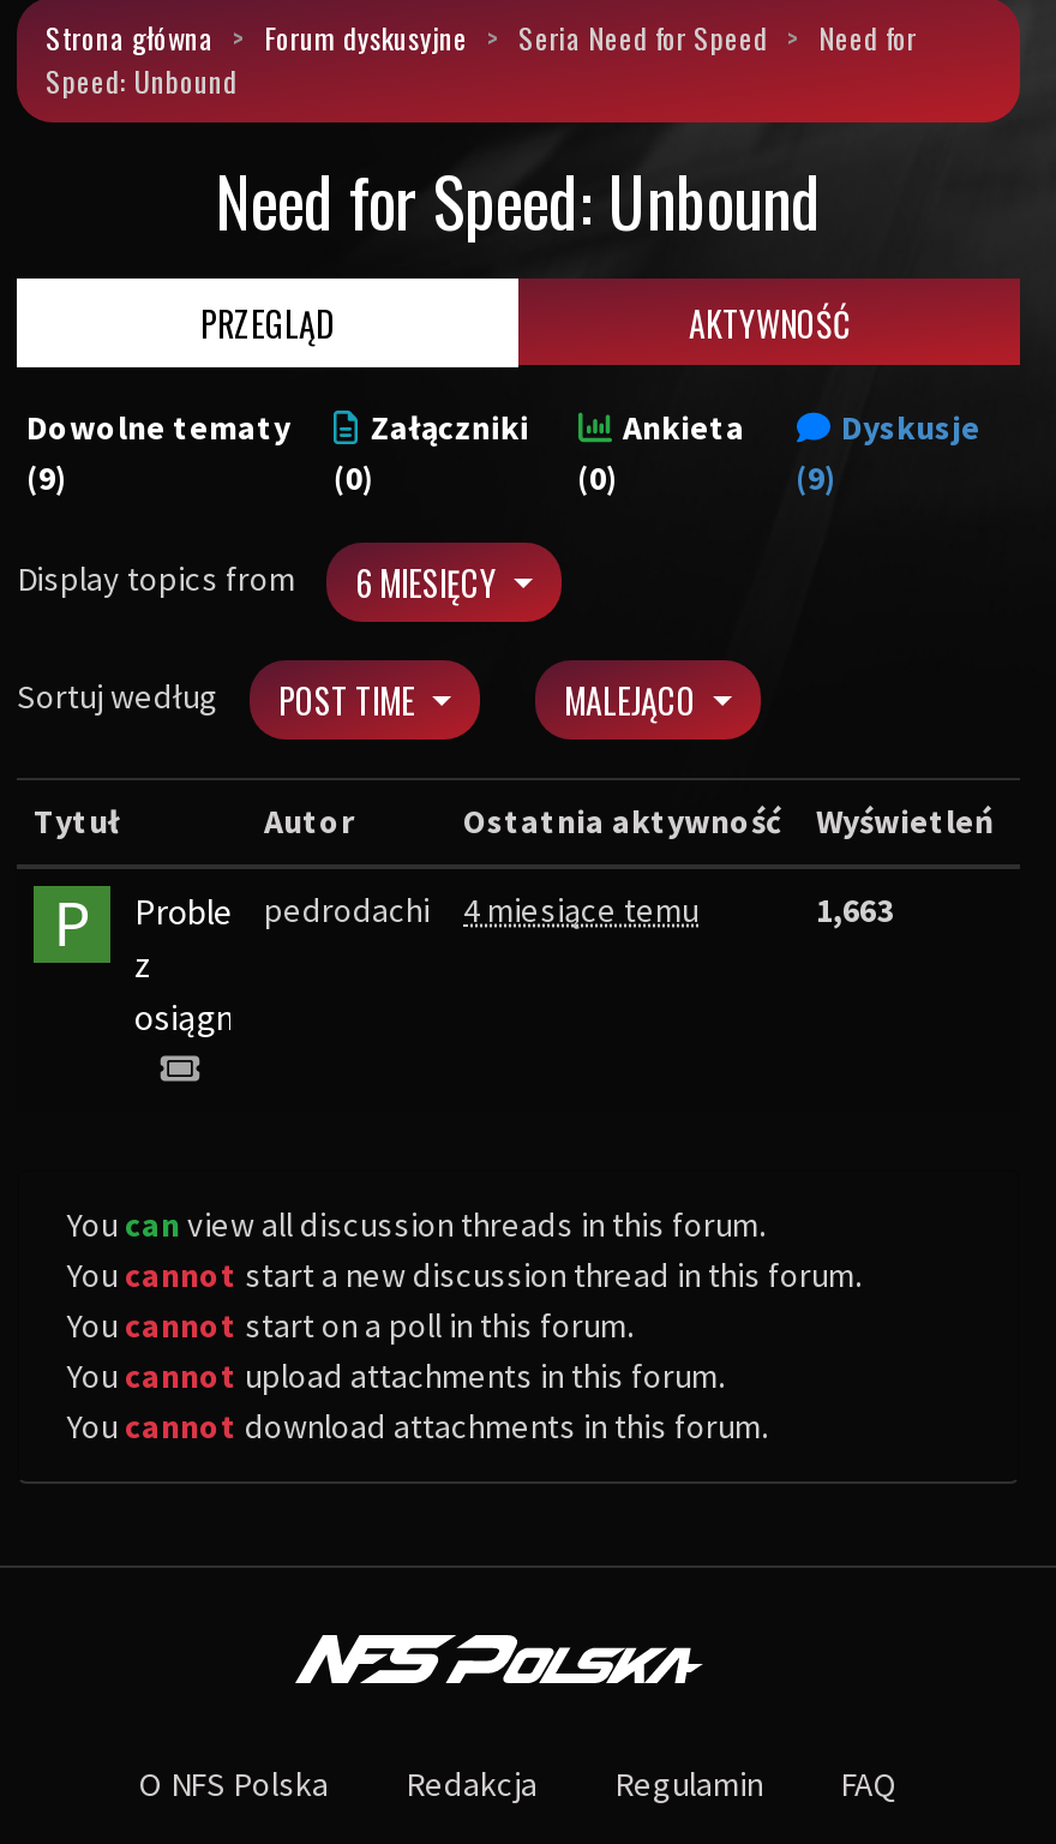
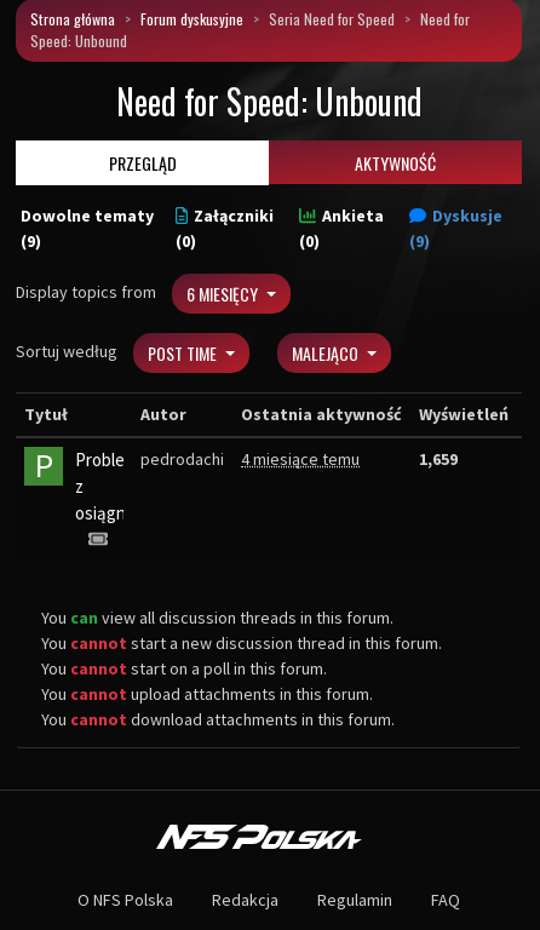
[816,888,893,932] 1,663 -> [419,448,458,470] 1,659

